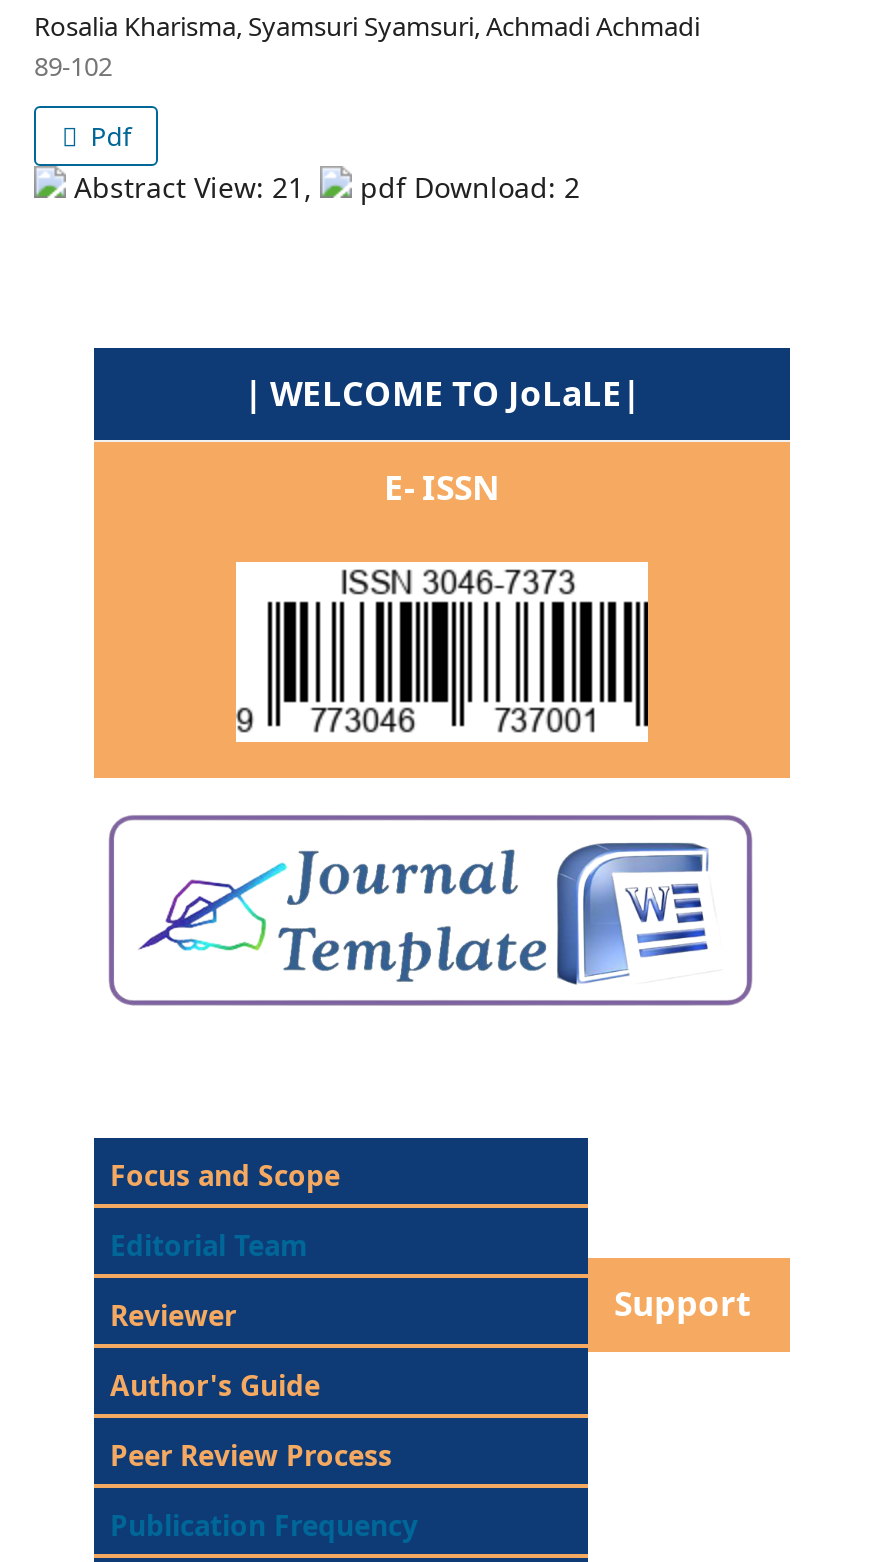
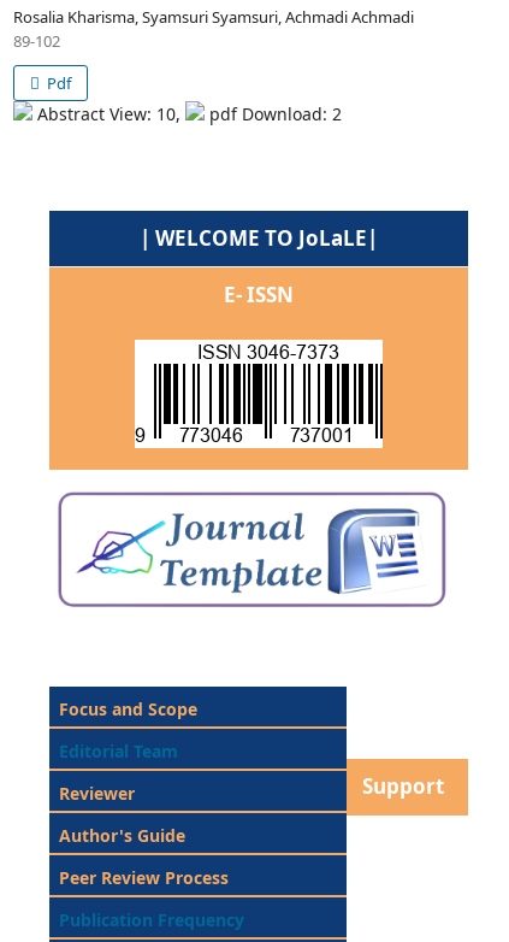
[66,169,320,207] Abstract View: 21, -> [32,103,185,126] Abstract View: 10,

